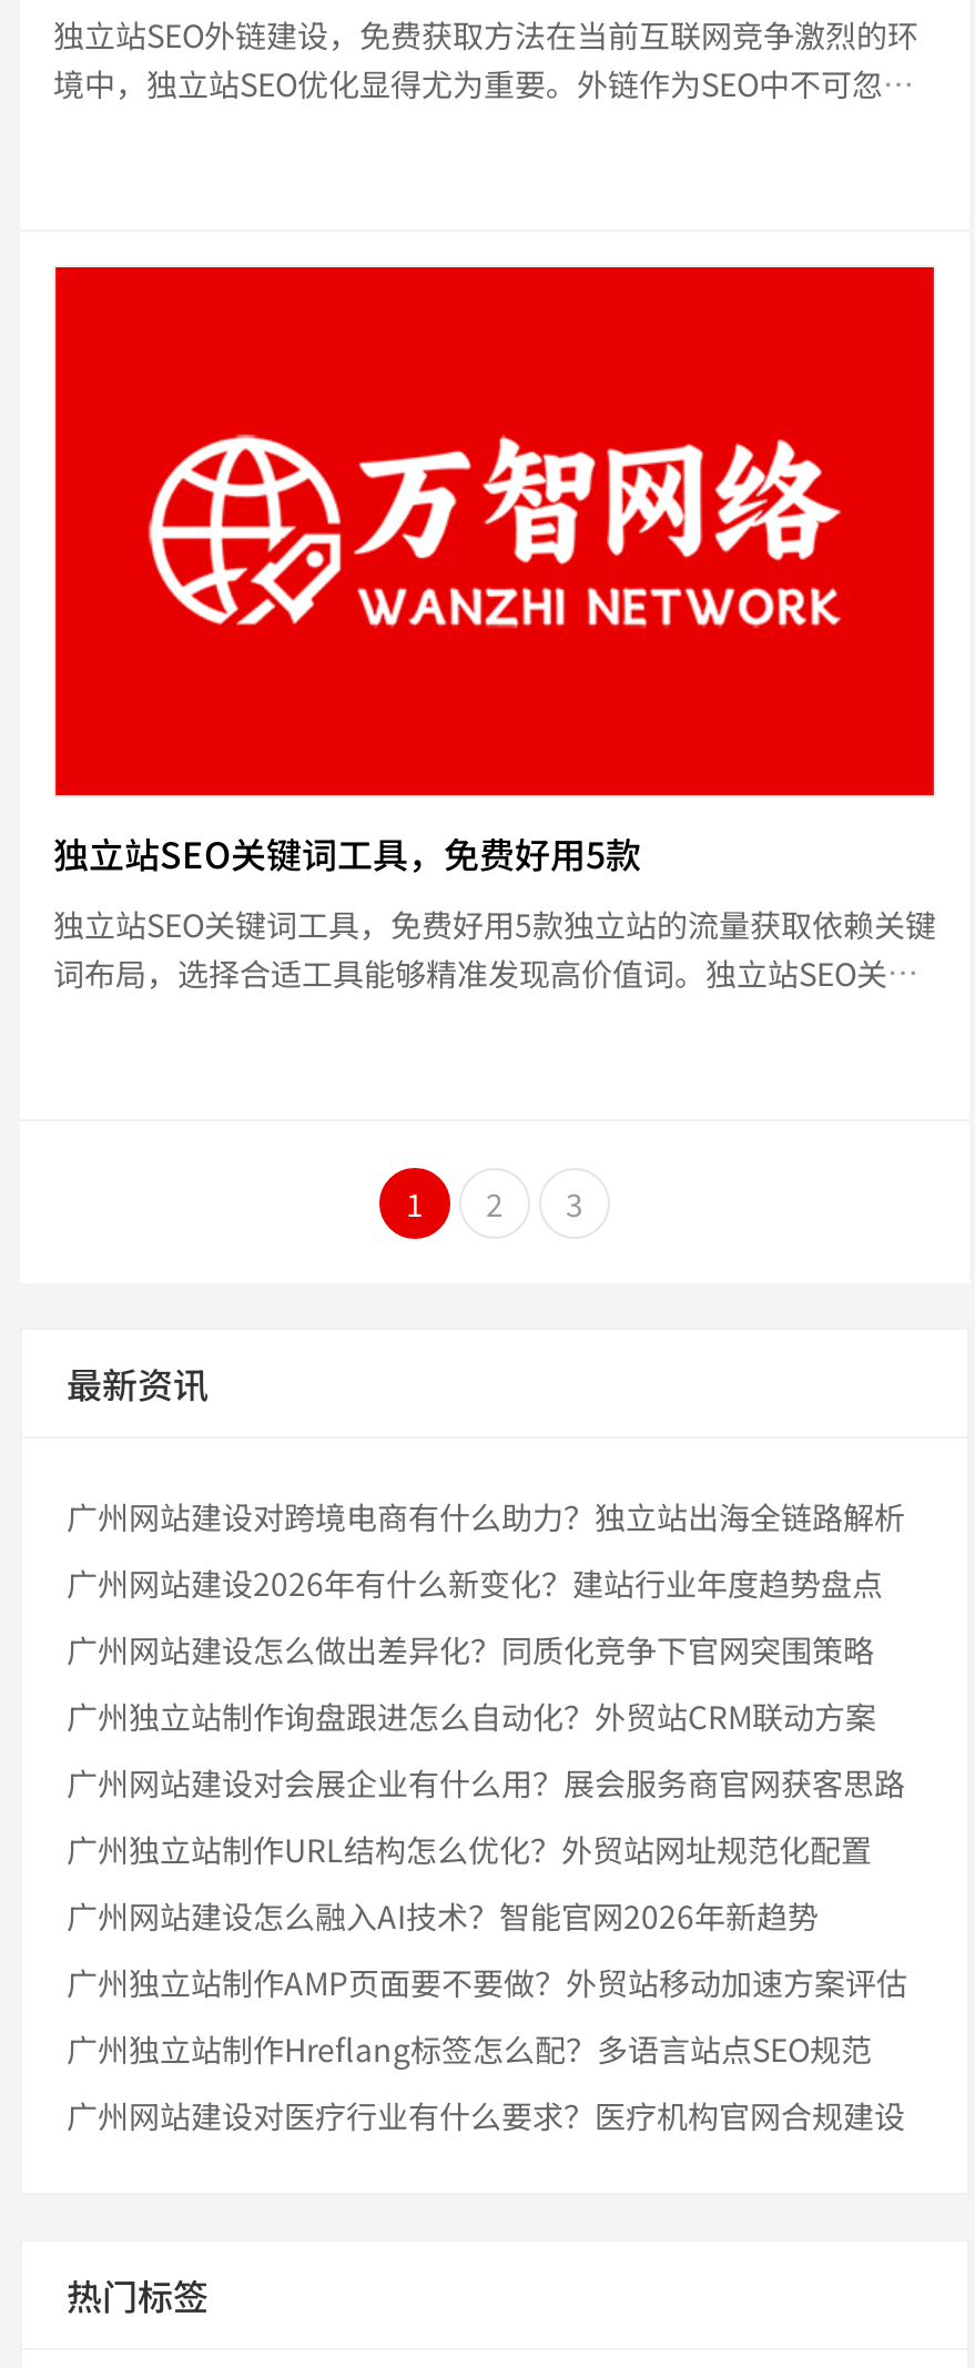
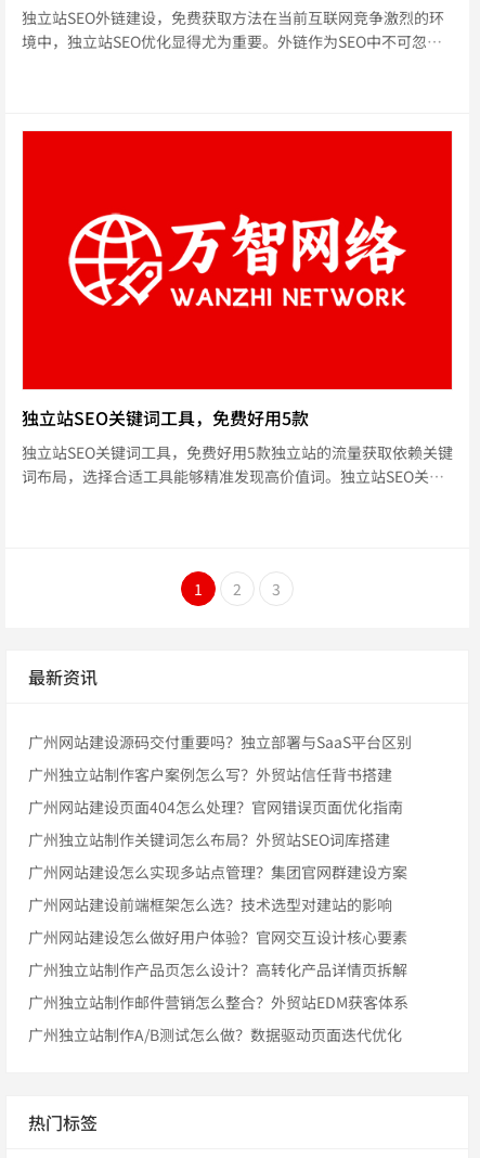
[67,1494,905,1538] 广州网站建设对跨境电商有什么助力？独立站出海全链路解析 -> [28,731,412,752] 广州网站建设源码交付重要吗？独立部署与SaaS平台区别
[67,1560,883,1605] 广州网站建设2026年有什么新变化？建站行业年度趋势盘点 -> [28,763,392,785] 广州独立站制作客户案例怎么写？外贸站信任背书搭建
[67,1627,874,1671] 广州网站建设怎么做出差异化？同质化竞争下官网突围策略 -> [28,796,403,817] 广州网站建设页面404怎么处理？官网错误页面优化指南
[67,1693,876,1738] 广州独立站制作询盘跟进怎么自动化？外贸站CRM联动方案 -> [28,828,390,850] 广州独立站制作关键词怎么布局？外贸站SEO词库搭建
[67,1760,905,1804] 广州网站建设对会展企业有什么用？展会服务商官网获客思路 -> [28,861,407,882] 广州网站建设怎么实现多站点管理？集团官网群建设方案
[67,1827,872,1871] 广州独立站制作URL结构怎么优化？外贸站网址规范化配置 -> [28,893,392,915] 广州网站建设前端框架怎么选？技术选型对建站的影响
[67,1893,819,1937] 广州网站建设怎么融入AI技术？智能官网2026年新趋势 -> [28,926,407,948] 广州网站建设怎么做好用户体验？官网交互设计核心要素
[67,1960,907,2004] 广州独立站制作AMP页面要不要做？外贸站移动加速方案评估 -> [28,958,407,980] 广州独立站制作产品页怎么设计？高转化产品详情页拆解
[67,2026,872,2071] 广州独立站制作Hreflang标签怎么配？多语言站点SEO规范 -> [28,991,408,1013] 广州独立站制作邮件营销怎么整合？外贸站EDM获客体系
[67,2093,905,2137] 广州网站建设对医疗行业有什么要求？医疗机构官网合规建设 -> [28,1023,402,1045] 广州独立站制作A/B测试怎么做？数据驱动页面迭代优化

